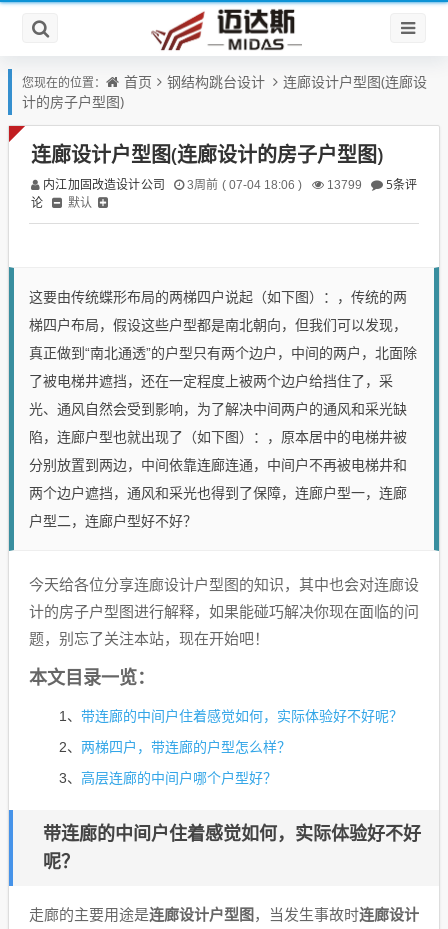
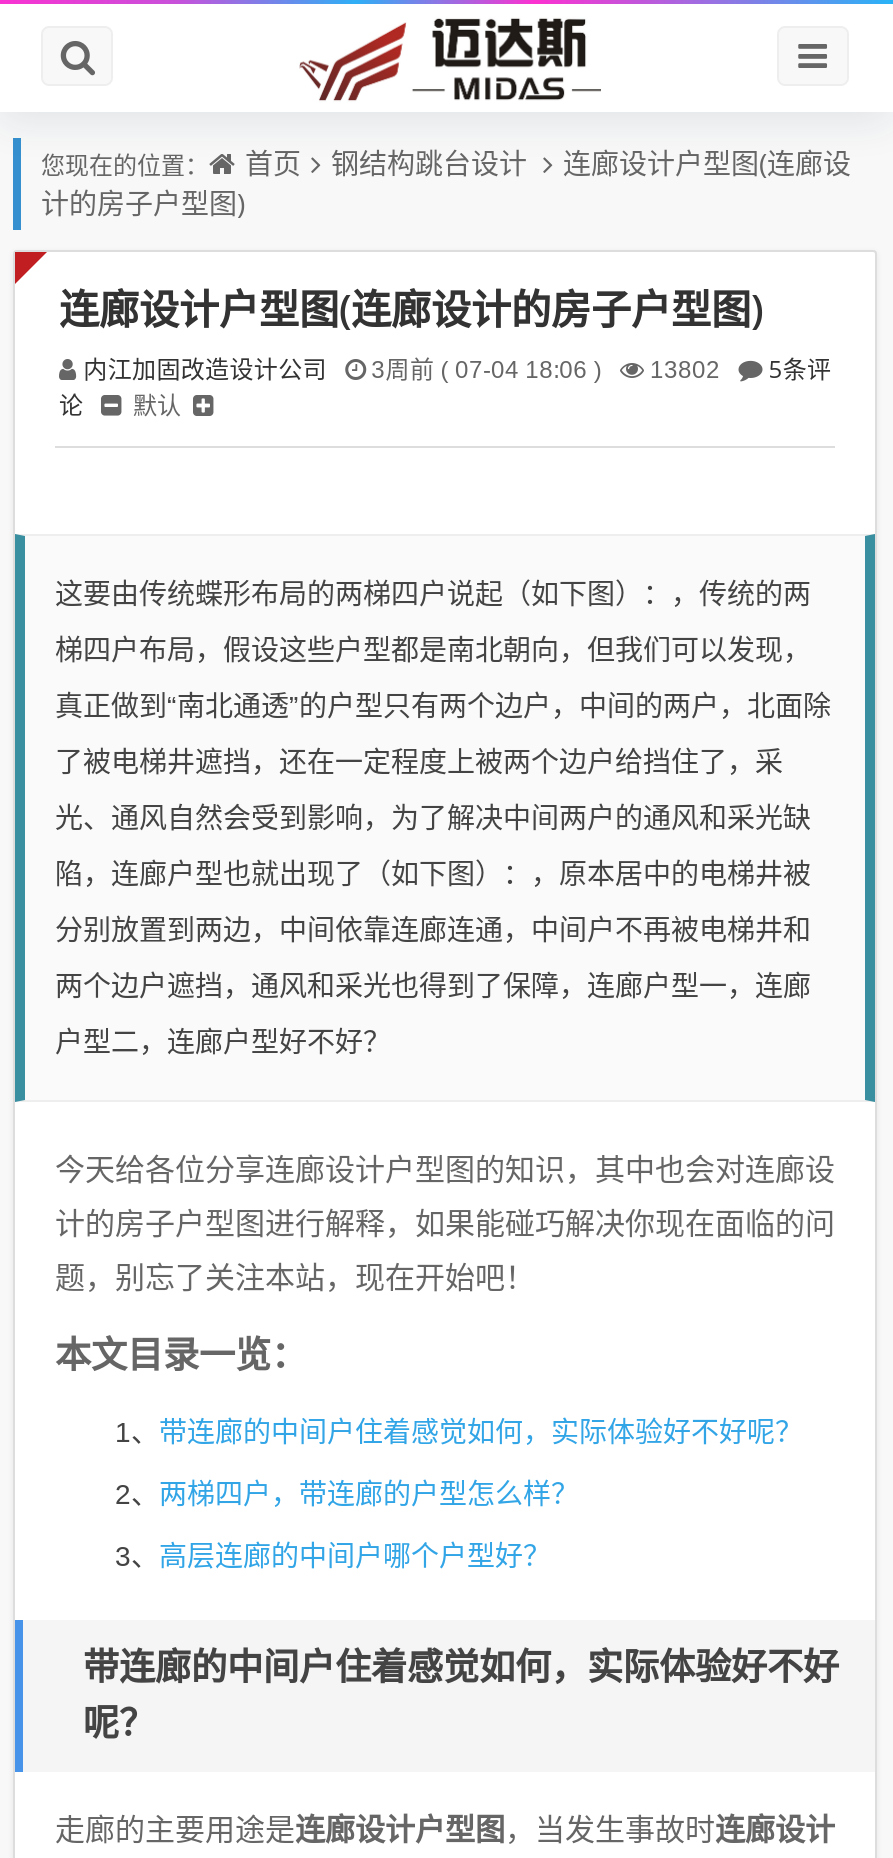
[43,176,417,193] 内江加固改造设计公司 3周前 ( 07-04 18:06 ) 13799 5条评 -> [83,352,831,386] 内江加固改造设计公司 3周前 ( 07-04 18:06 ) 13802 5条评

